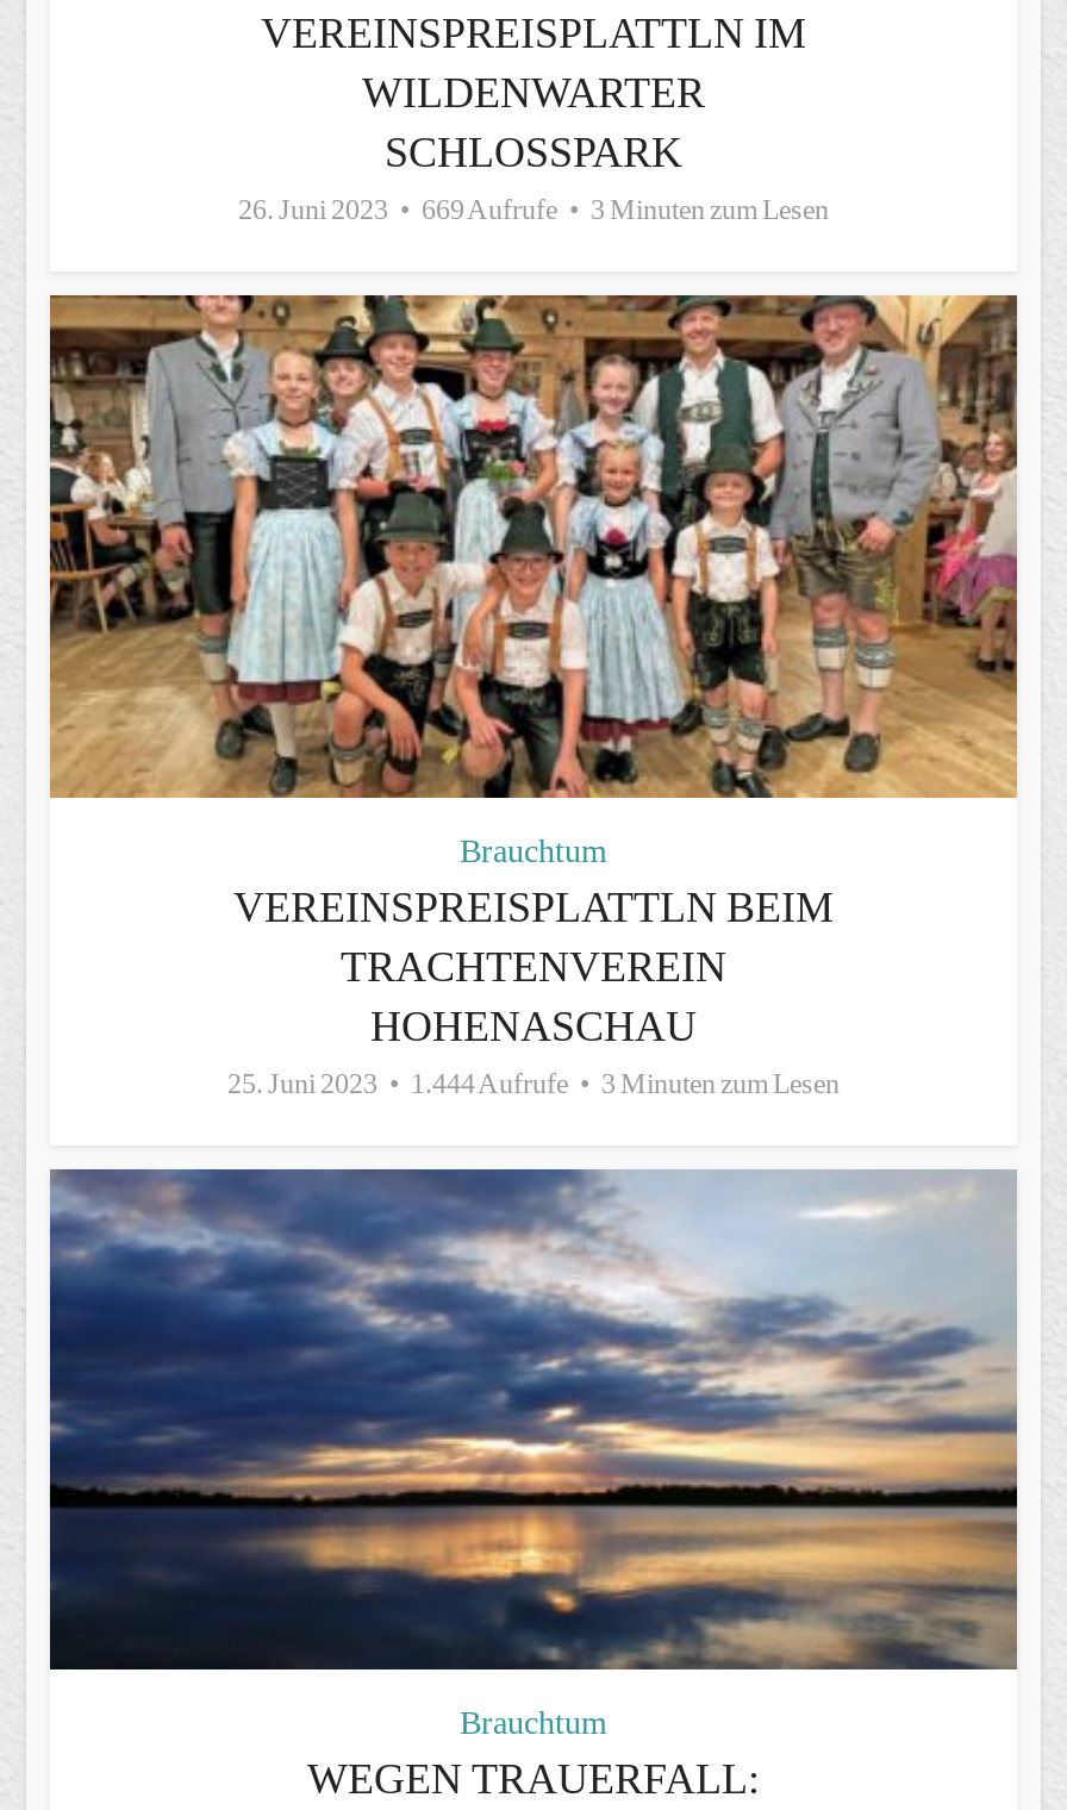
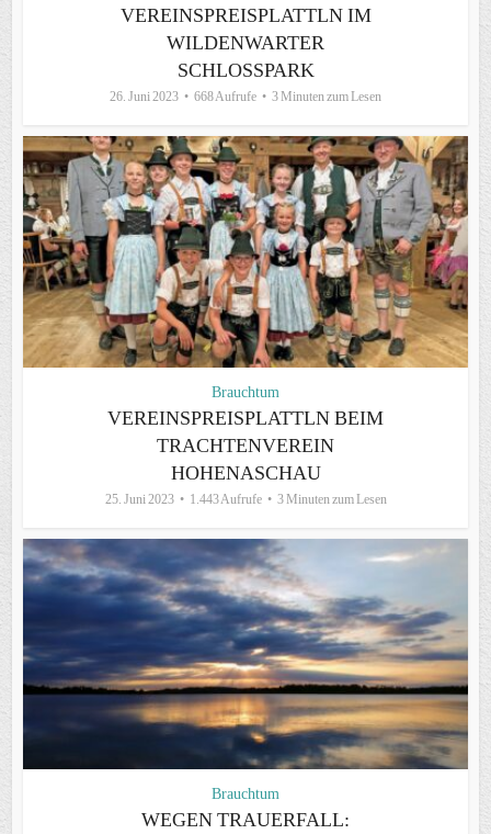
[238,192,829,225] 26. Juni 2023 669 Aufrufe 3 Minuten zum Lesen -> [110,88,381,104] 26. Juni 2023 668 Aufrufe 3 Minuten zum Lesen
[227,1066,840,1099] 25. Juni 2023 1.444 Aufrufe 3 Minuten zum Lesen -> [105,491,386,506] 25. Juni 2023 1.443 Aufrufe 3 Minuten zum Lesen

